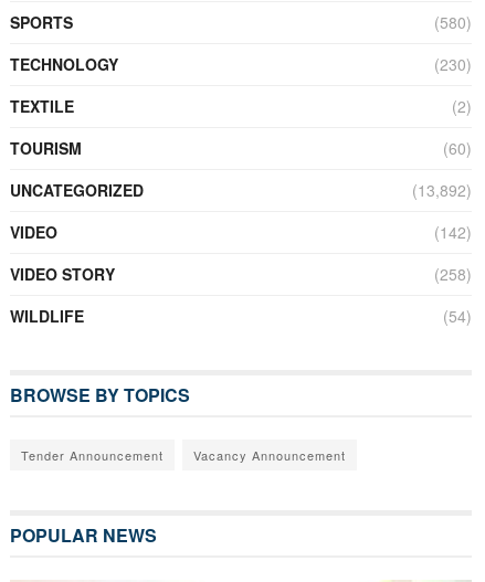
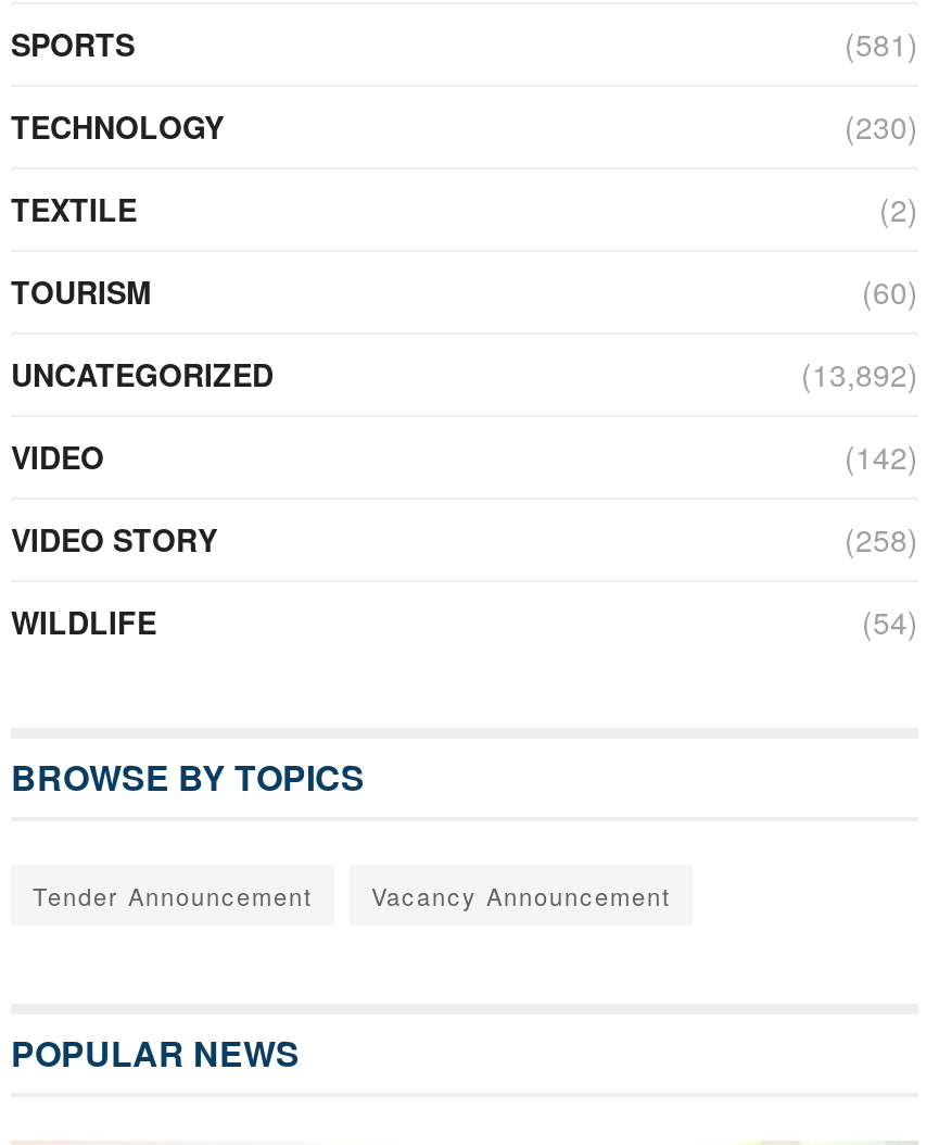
[434,11,472,33] (580) -> [845,22,918,65] (581)

